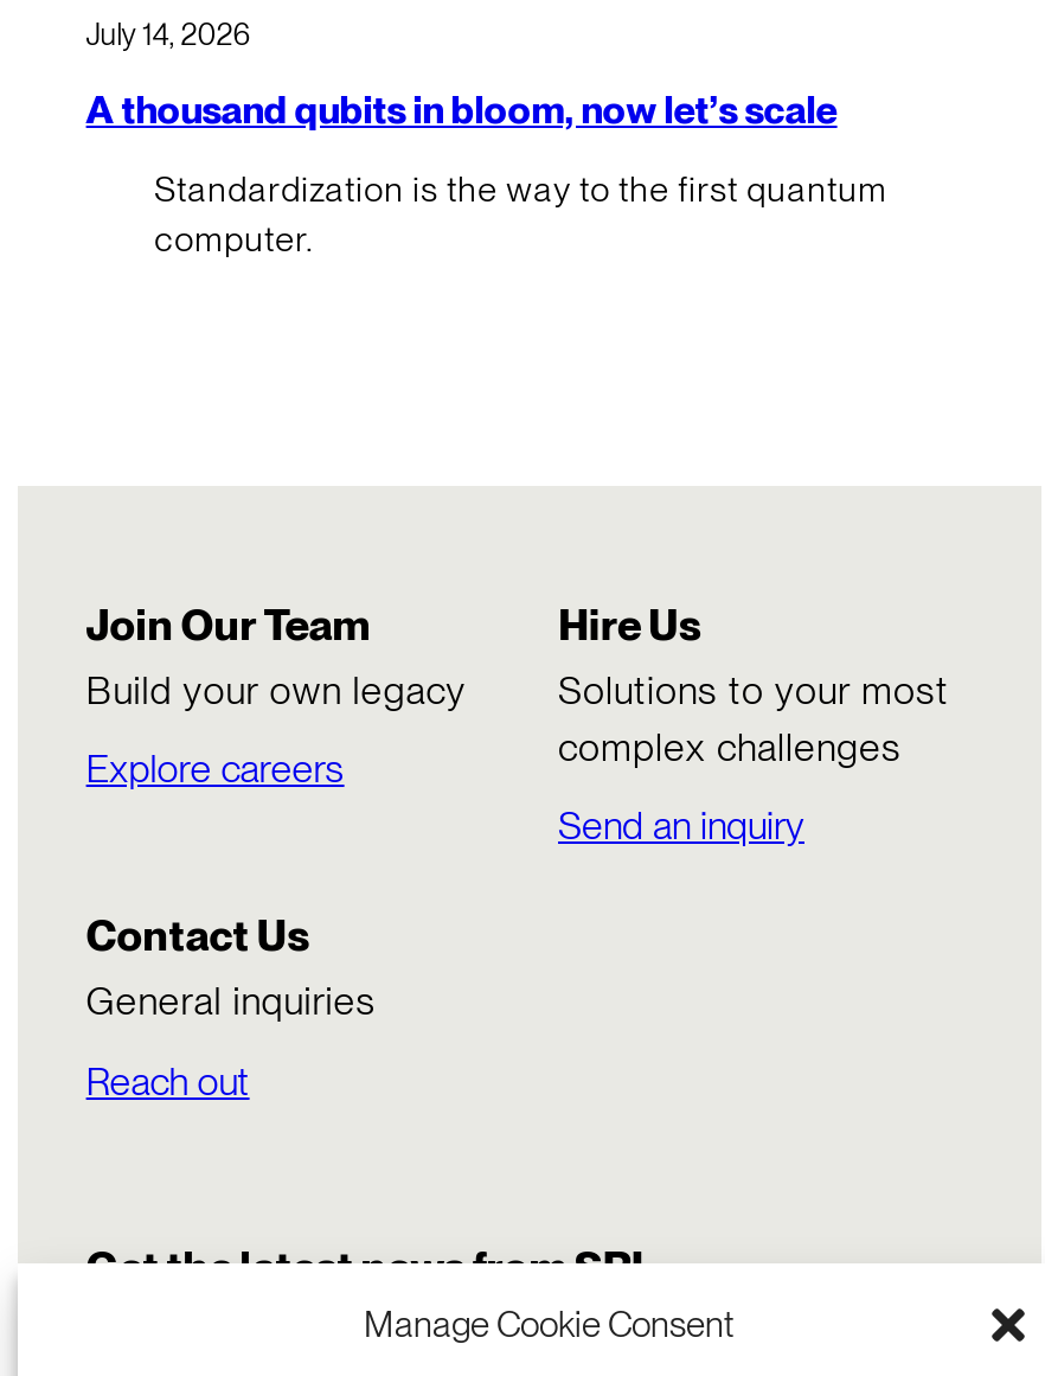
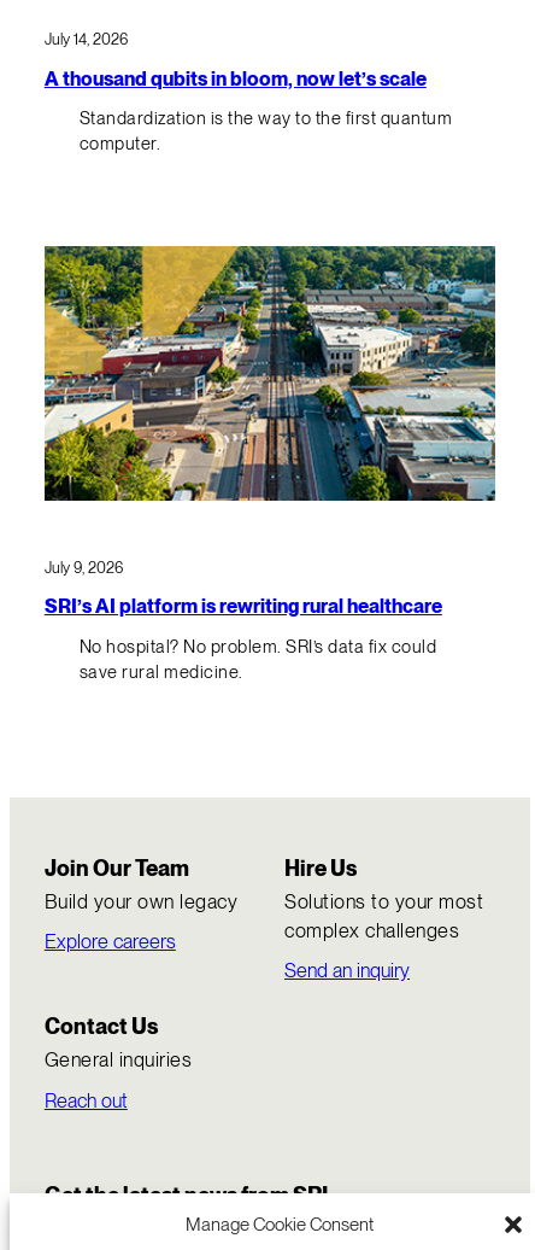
none -> [43,245,496,502] [image]
none -> [44,559,442,683] July 9, 2026 | SRI’s AI platform is rewriting rural healthcare | No hospital? No problem. SRI’s data fix could | save rural medicine.

